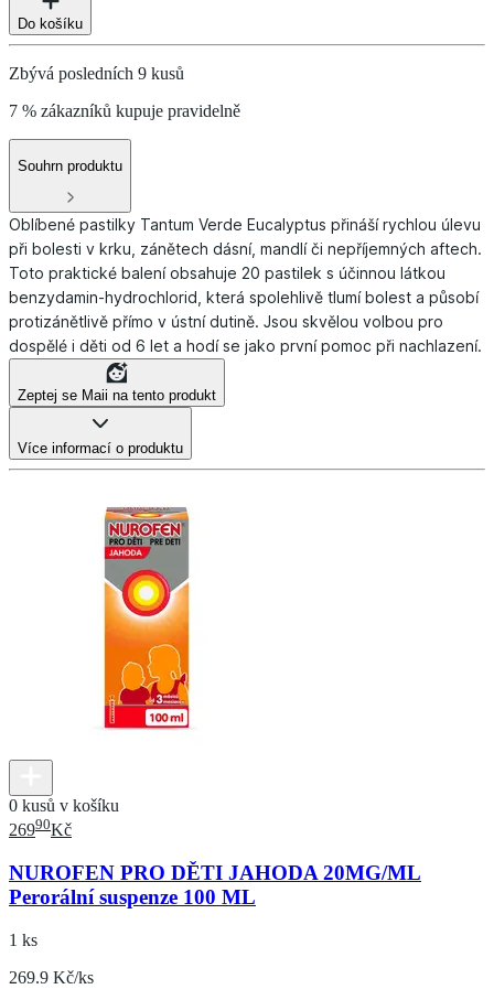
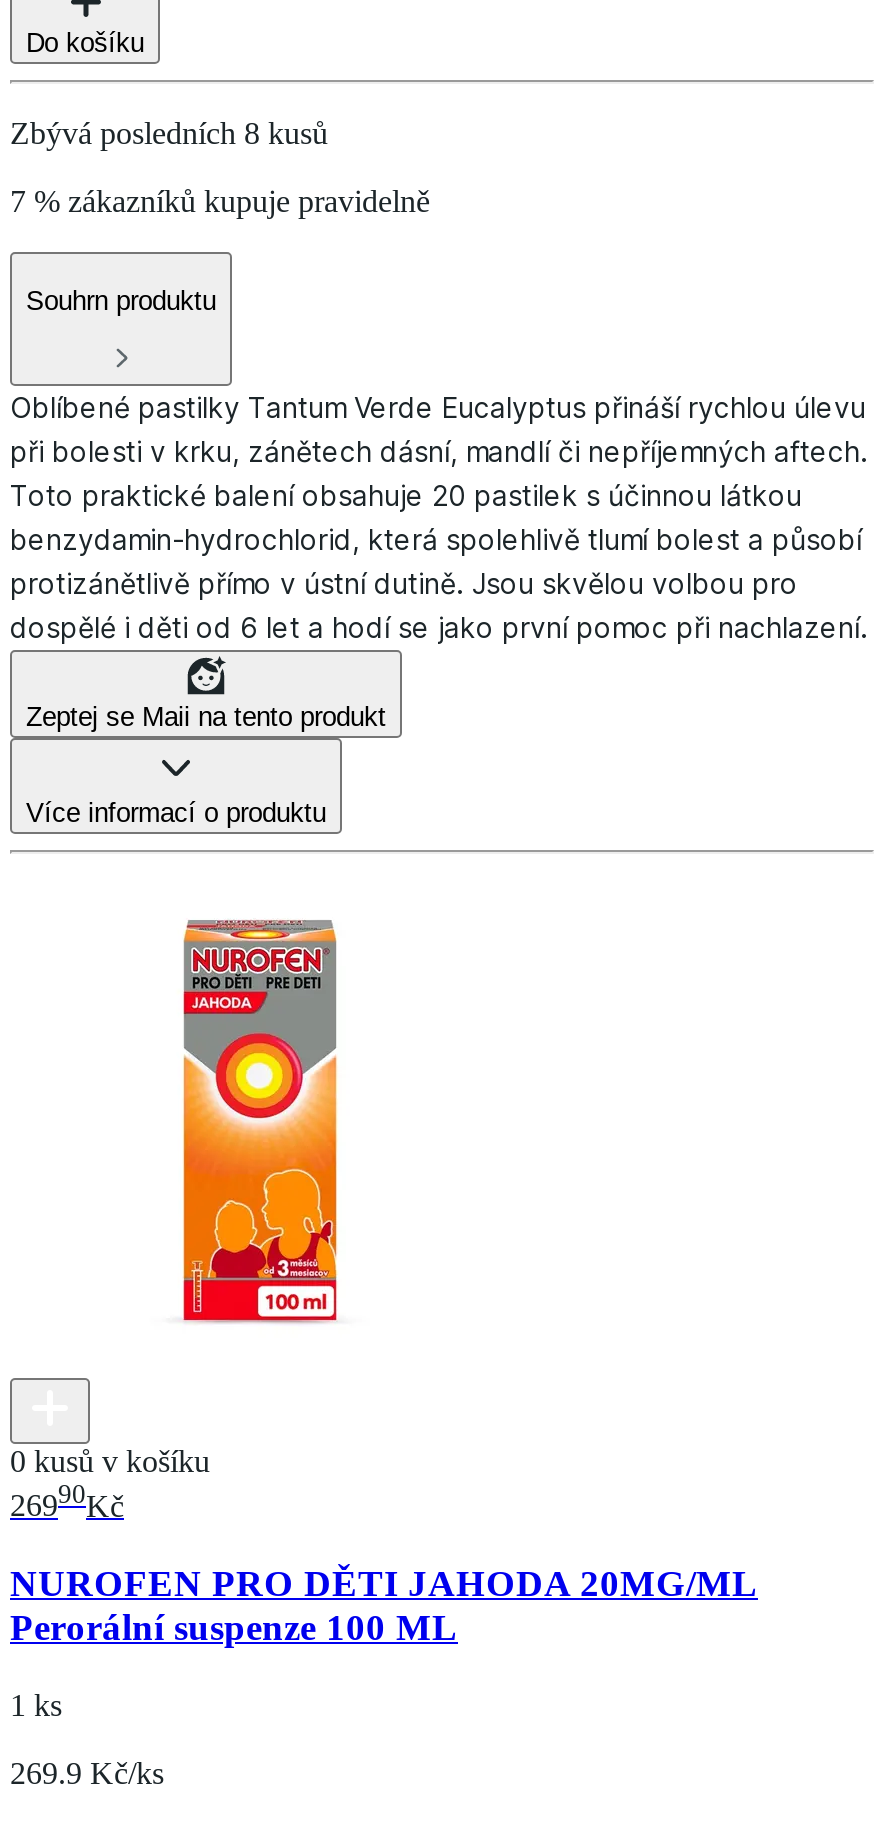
[9,64,184,83] Zbývá posledních 9 kusů -> [10,117,328,151] Zbývá posledních 8 kusů

